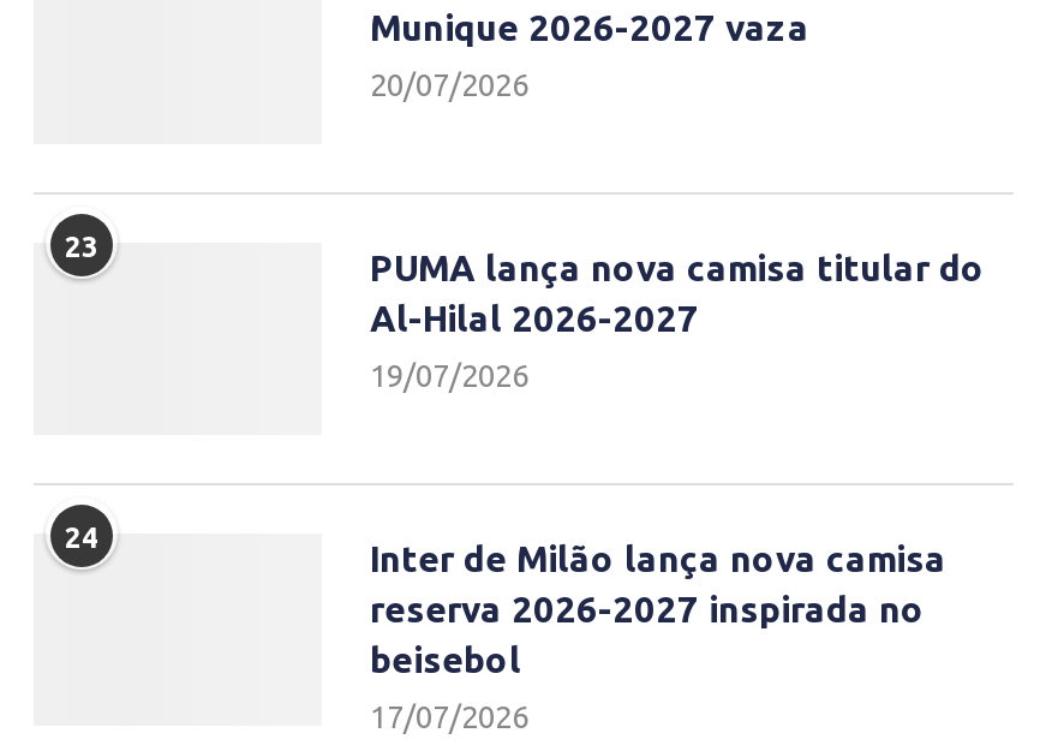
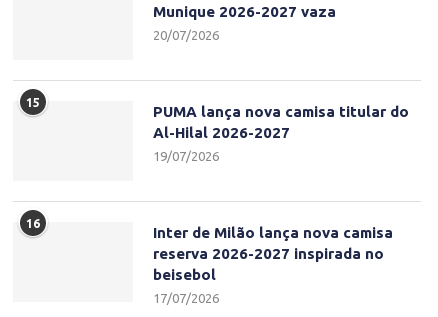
[65,231,98,262] 23 -> [26,96,40,109] 15
[65,522,98,553] 24 -> [26,217,40,230] 16

